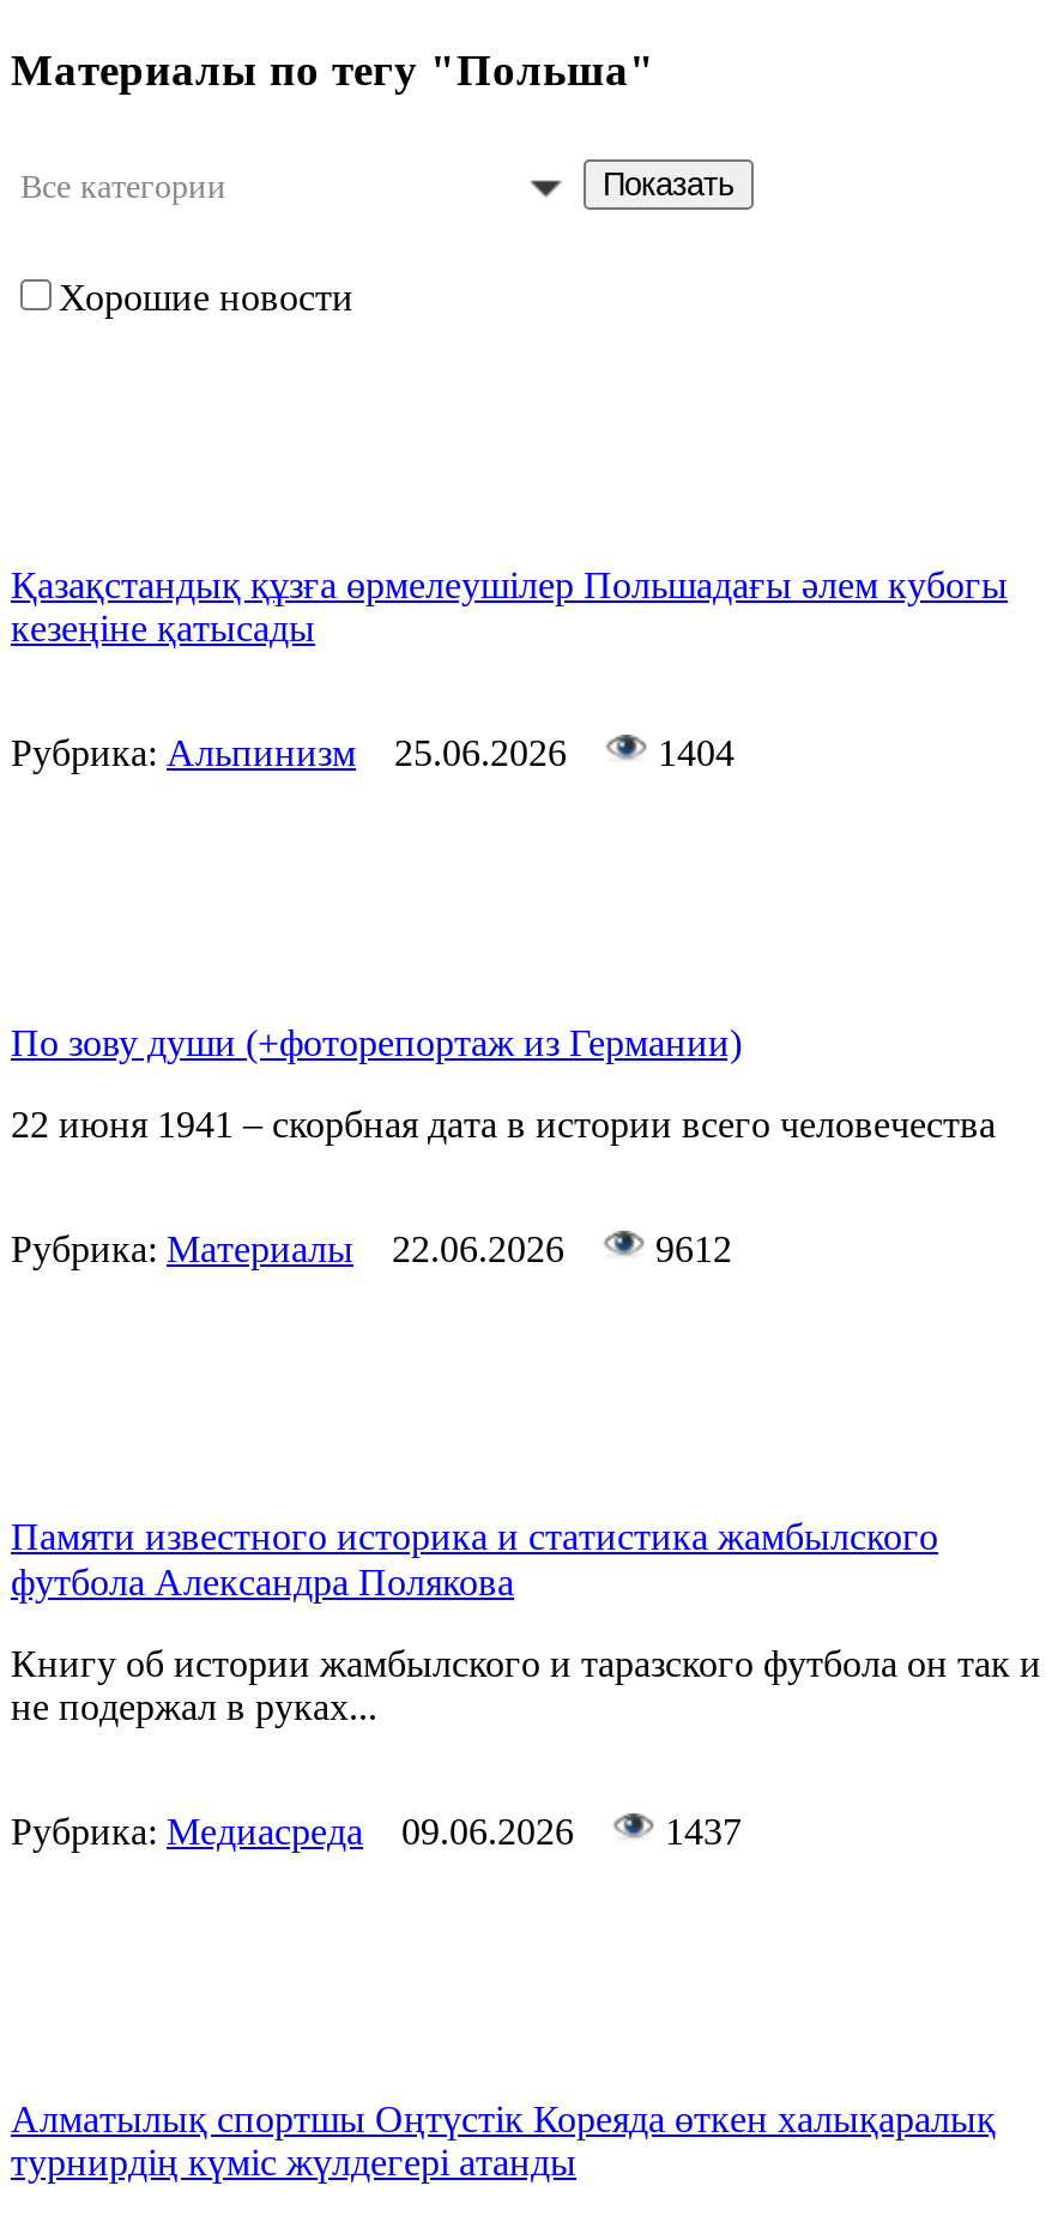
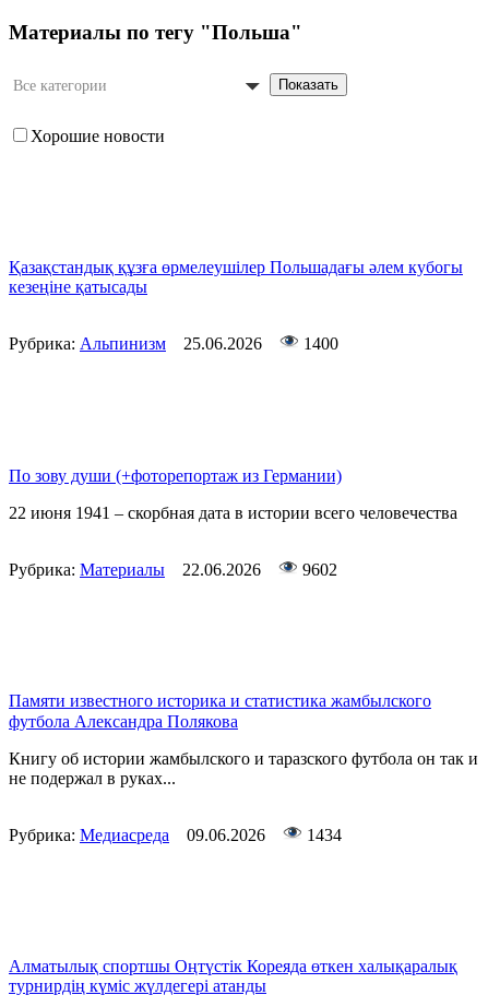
[658,733,734,774] 1404 -> [303,335,338,353] 1400
[655,1229,732,1270] 9612 -> [302,561,337,579] 9602
[665,1812,742,1853] 1437 -> [307,826,342,845] 1434

